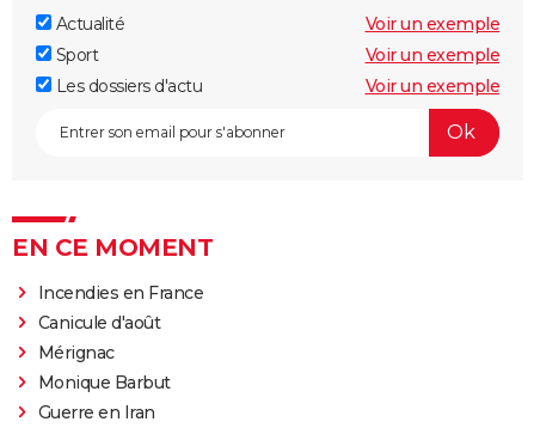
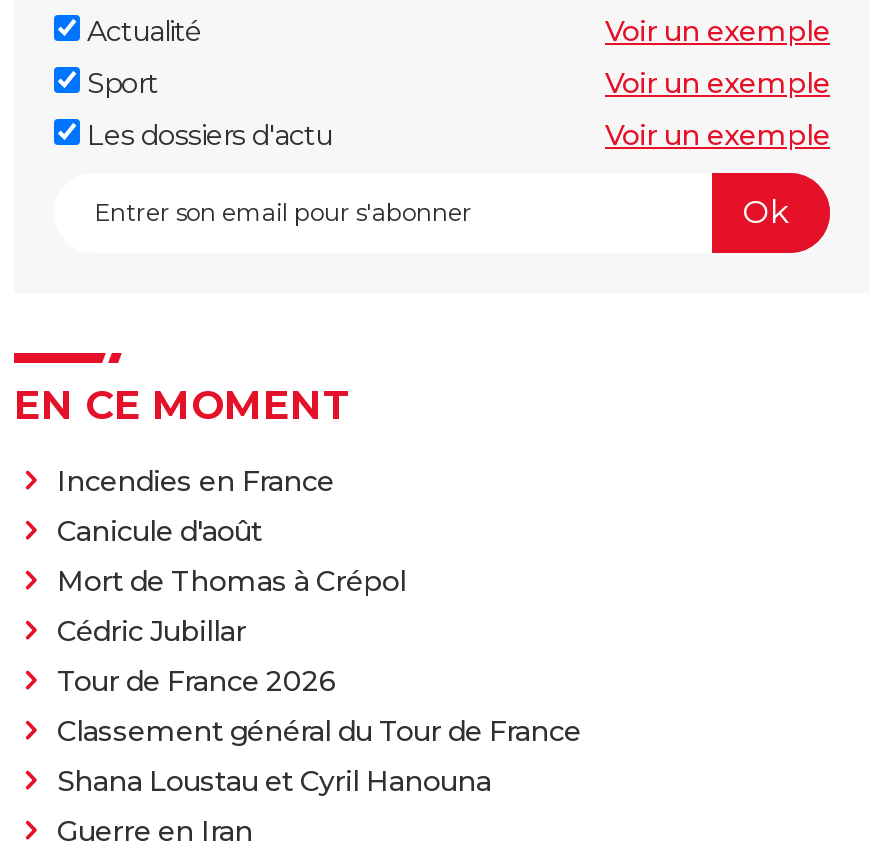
[38,341,170,393] Mérignac | Monique Barbut -> [57,562,581,798] Mort de Thomas à Crépol | Cédric Jubillar | Tour de France 2026 | Classement général du Tour de France | Shana Loustau et Cyril Hanouna

